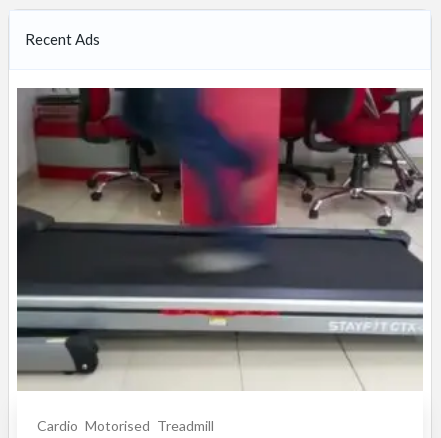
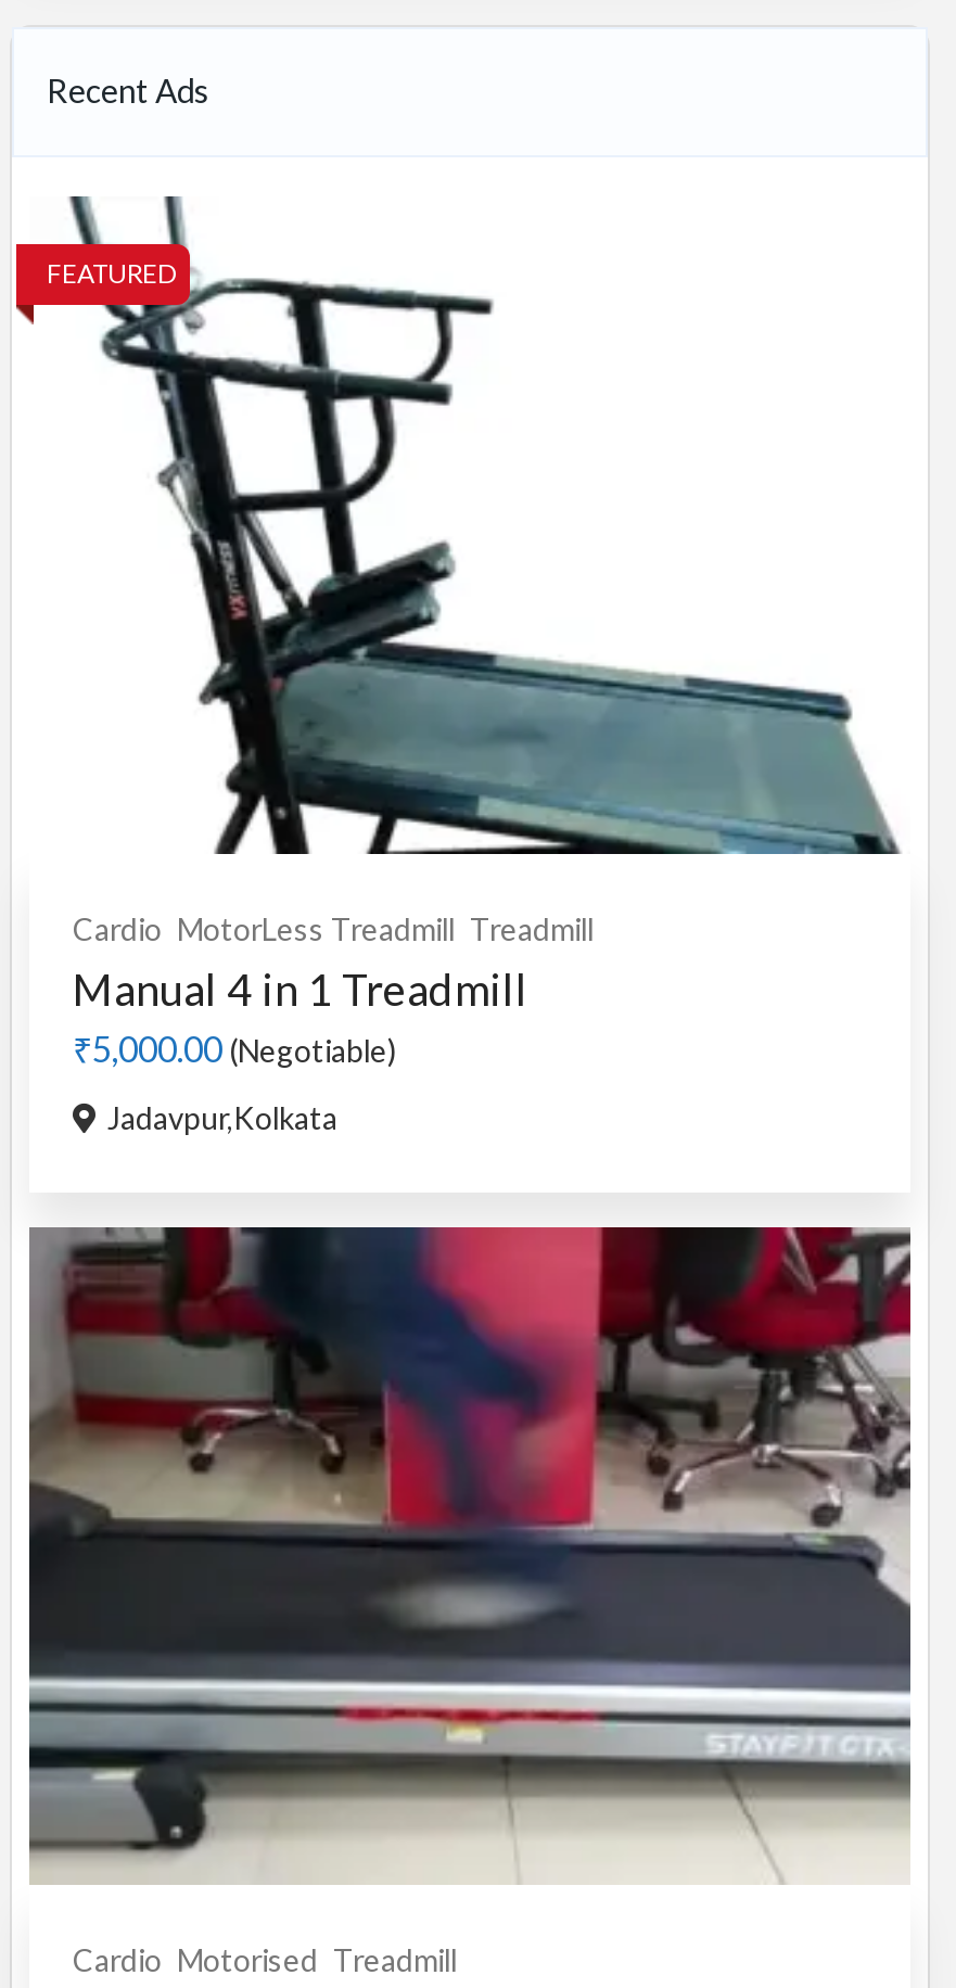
none -> [14,196,900,856] [image] | FEATURED
none -> [73,910,594,1136] Cardio MotorLess Treadmill Treadmill | Manual 4 in 1 Treadmill | ₹5,000.00 (Negotiable) | Jadavpur,Kolkata

